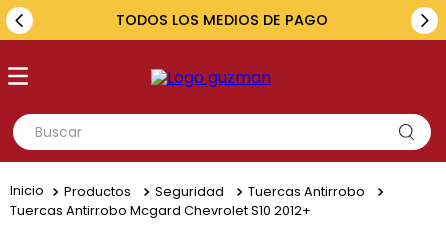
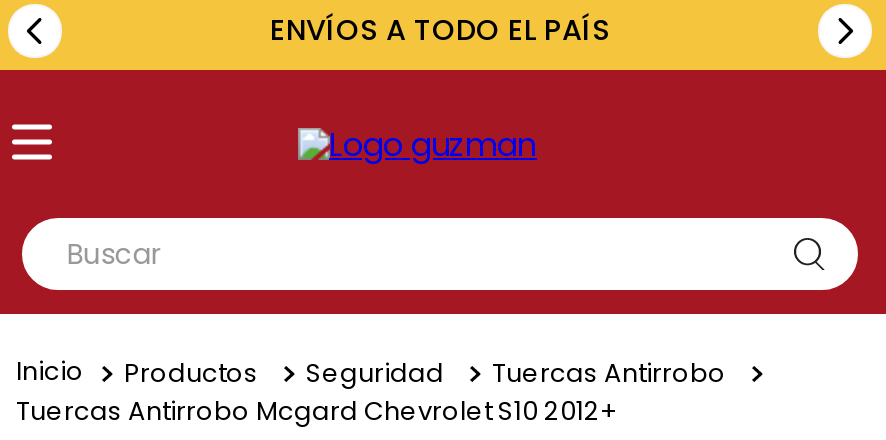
[116,10,328,30] TODOS LOS MEDIOS DE PAGO -> [270,11,610,51] ENVÍOS A TODO EL PAÍS

